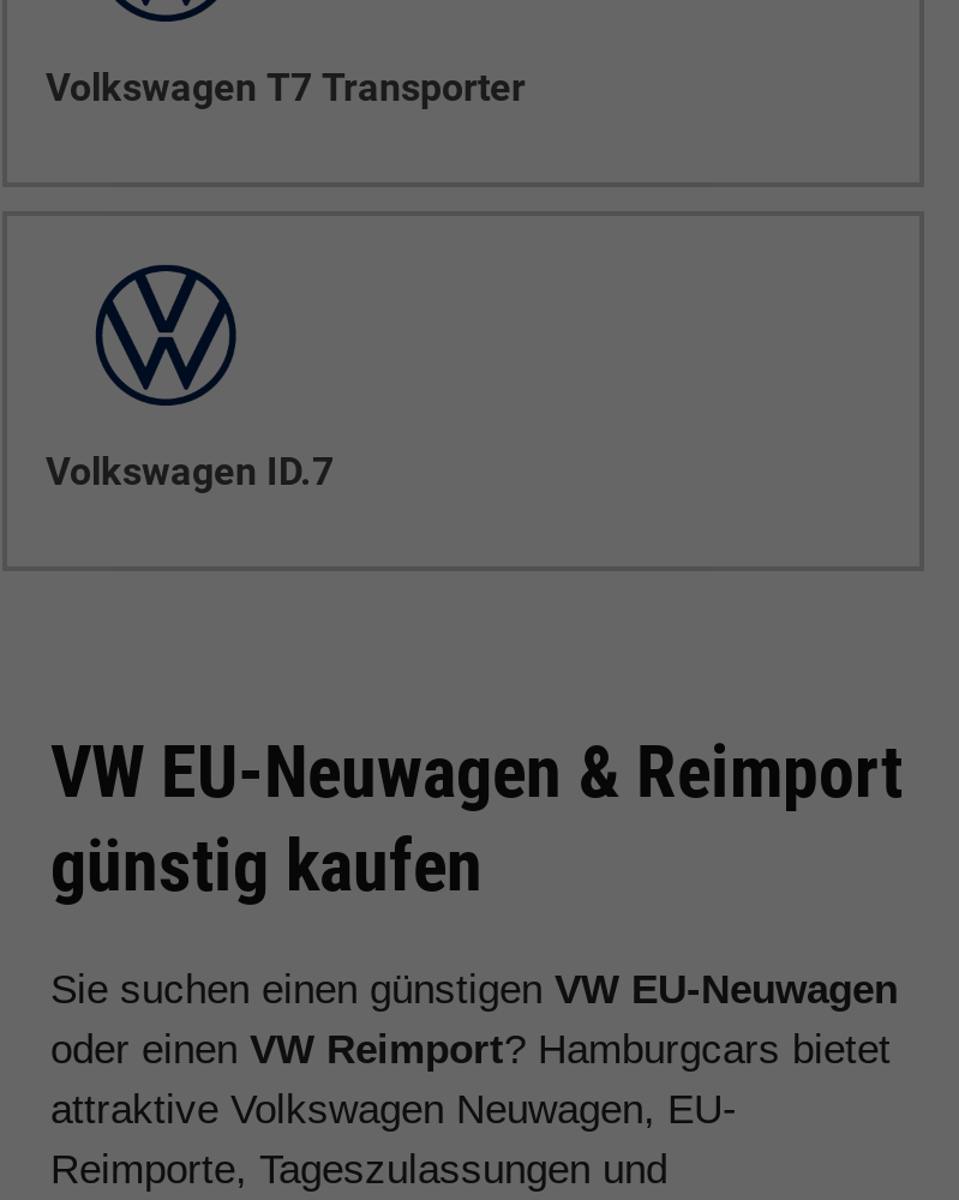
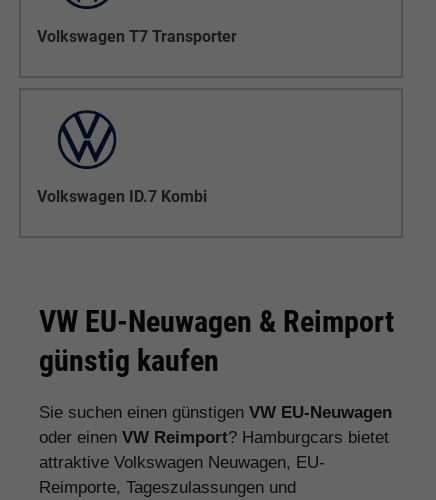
[46,448,334,493] Volkswagen ID.7 -> [37,187,207,206] Volkswagen ID.7 Kombi

